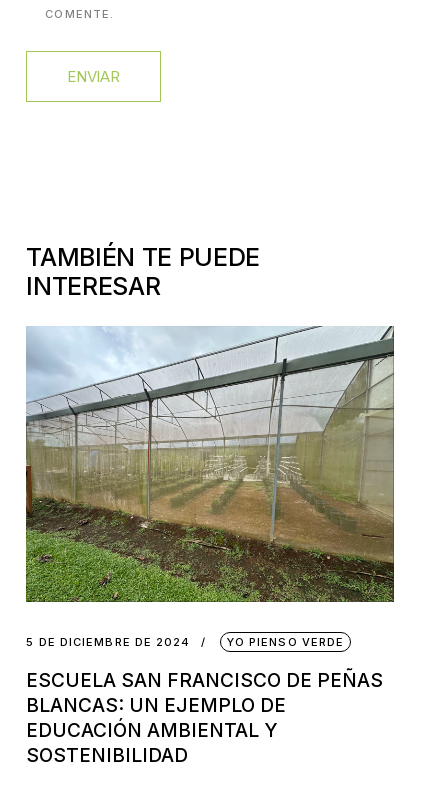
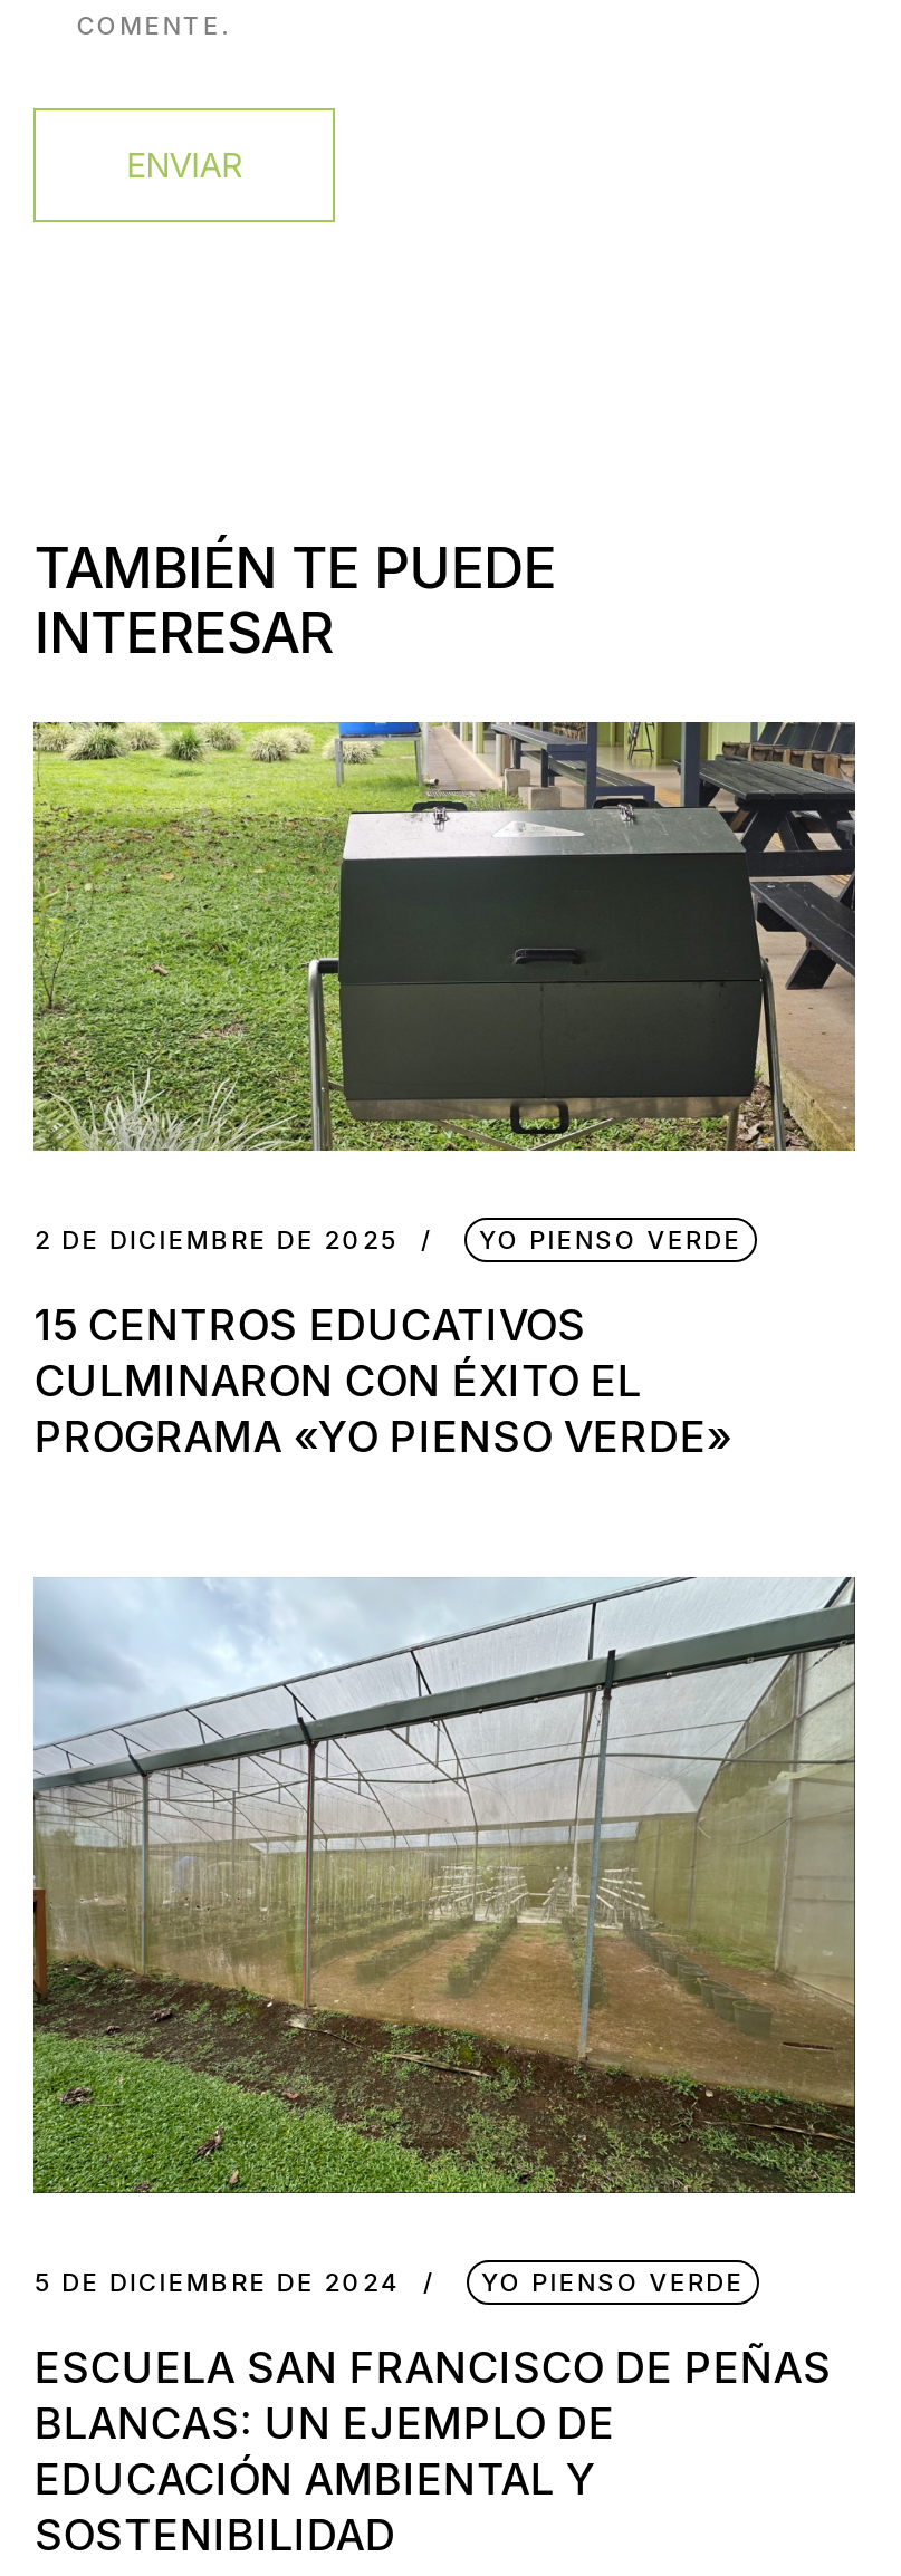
none -> [31,720,857,1463] [image] | 2 DE DICIEMBRE DE 2025 | YO PIENSO VERDE | 15 CENTROS EDUCATIVOS | CULMINARON CON ÉXITO EL | PROGRAMA «YO PIENSO VERDE»

